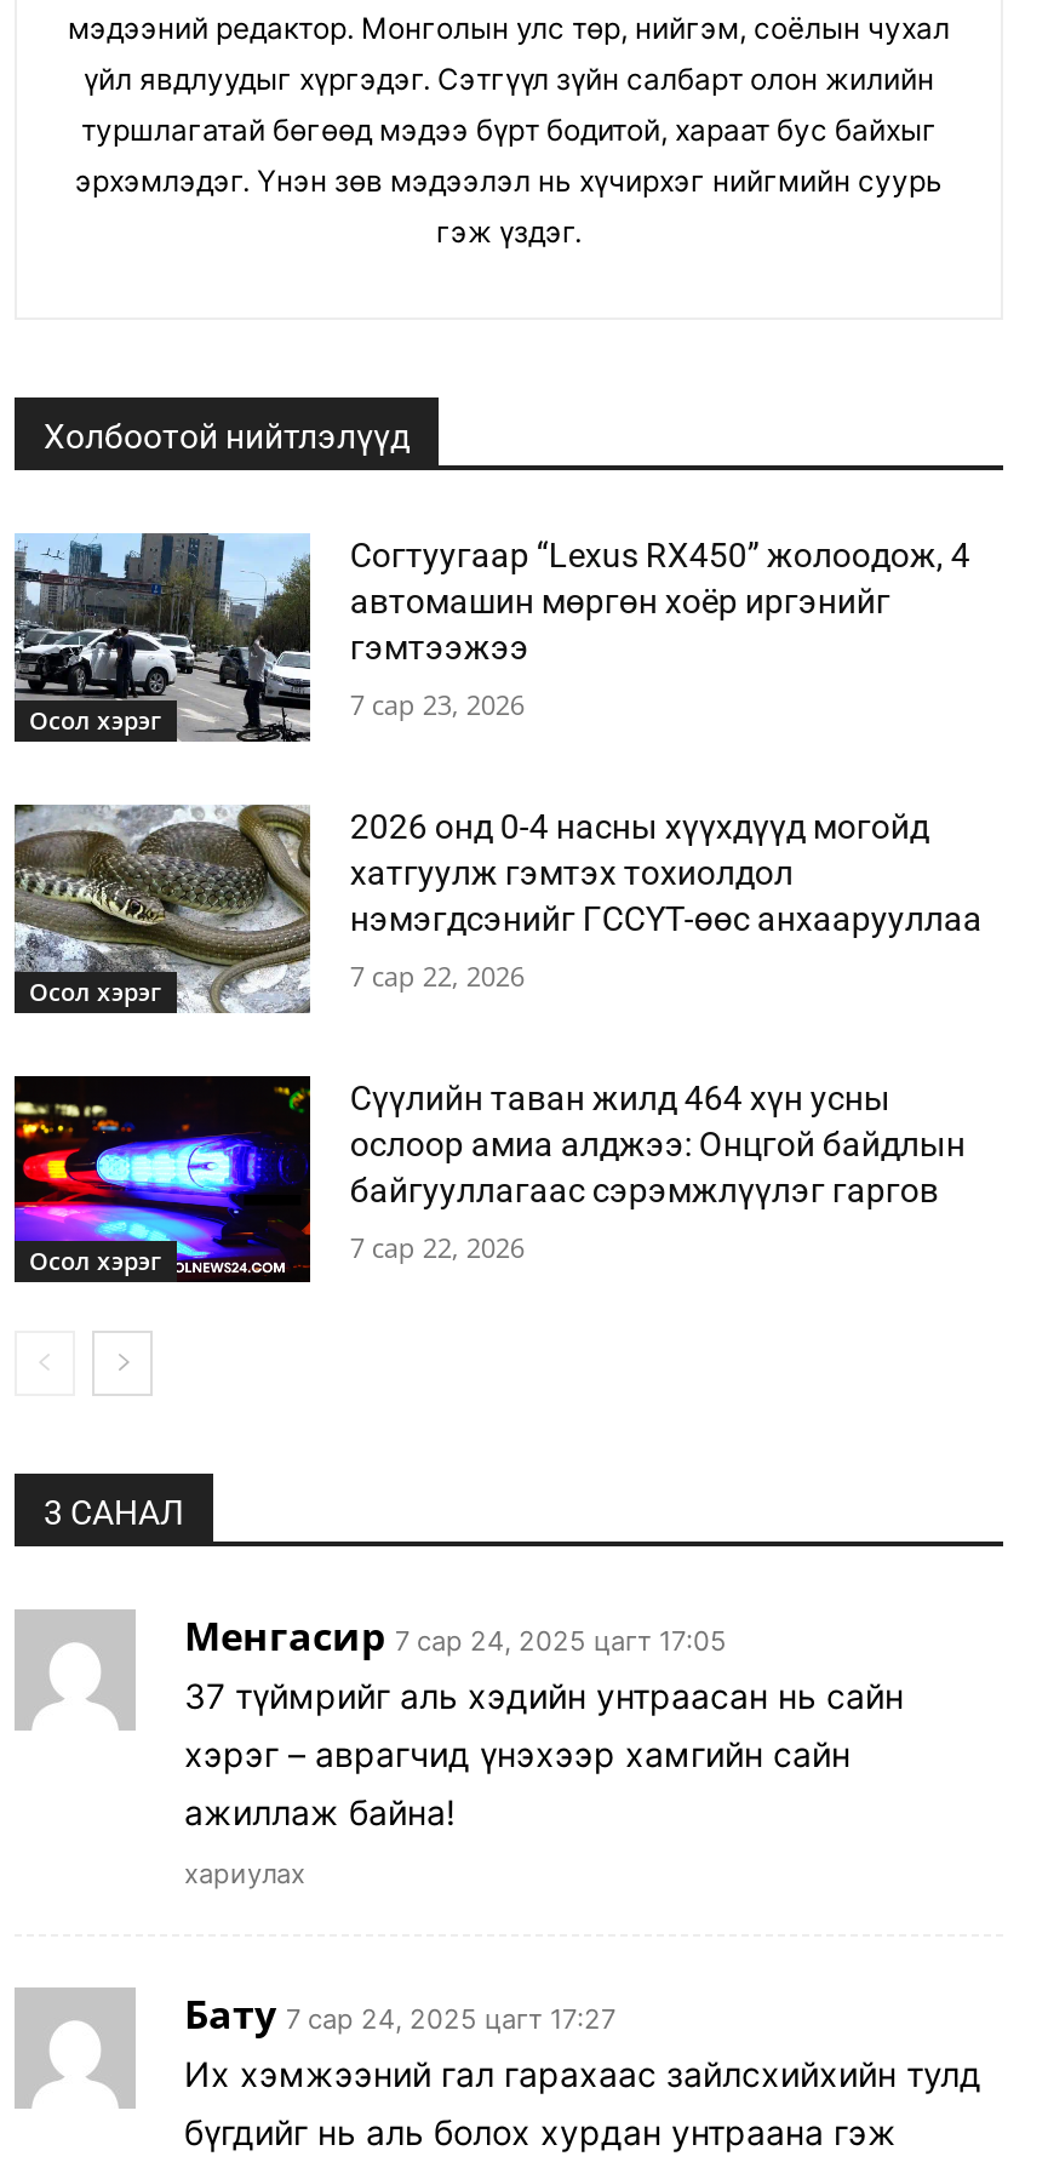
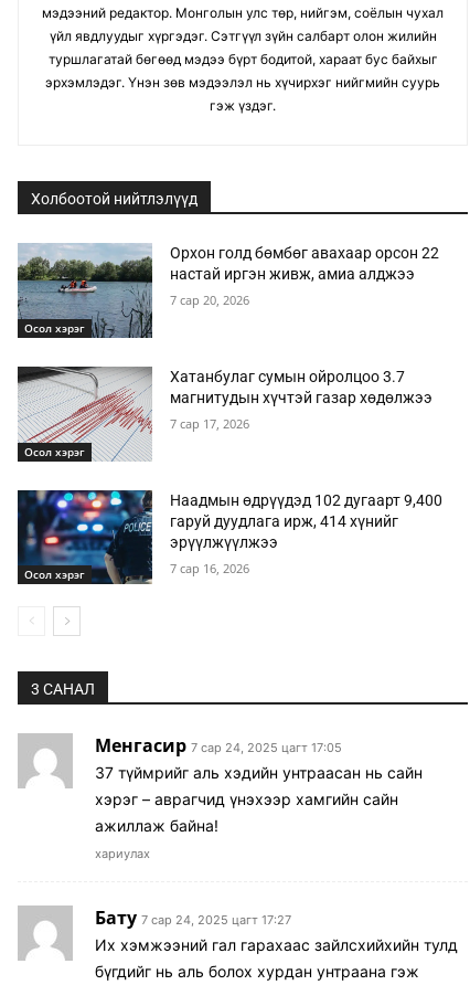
[12,533,970,742] [image] | Согтуугаар “Lexus RX450” жолоодож, 4 | автомашин мөргөн хоёр иргэнийг | гэмтээжээ -> [17,243,440,339] [image] | Орхон голд бөмбөг авахаар орсон 22 | настай иргэн живж, амиа алджээ
[350,686,524,723] 7 сар 23, 2026 -> [170,292,250,308] 7 сар 20, 2026
[12,805,982,1013] [image] | 2026 онд 0-4 насны хүүхдүүд могойд | хатгуулж гэмтэх тохиолдол | нэмэгдсэнийг ГССҮТ-өөс анхаарууллаа -> [18,366,433,460] [image] | Хатанбулаг сумын ойролцоо 3.7 | магнитудын хүчтэй газар хөдөлжээ
[350,957,524,994] 7 сар 22, 2026 -> [170,415,250,432] 7 сар 17, 2026
[12,1074,965,1285] [image] | Сүүлийн таван жилд 464 хүн усны | ослоор амиа алджээ: Онцгой байдлын | байгууллагаас сэрэмжлүүлэг гаргов -> [17,489,443,585] [image] | Наадмын өдрүүдэд 102 дугаарт 9,400 | гаруй дуудлага ирж, 414 хүнийг | эрүүлжүүлжээ
[350,1228,524,1264] 7 сар 22, 2026 -> [170,559,250,576] 7 сар 16, 2026

